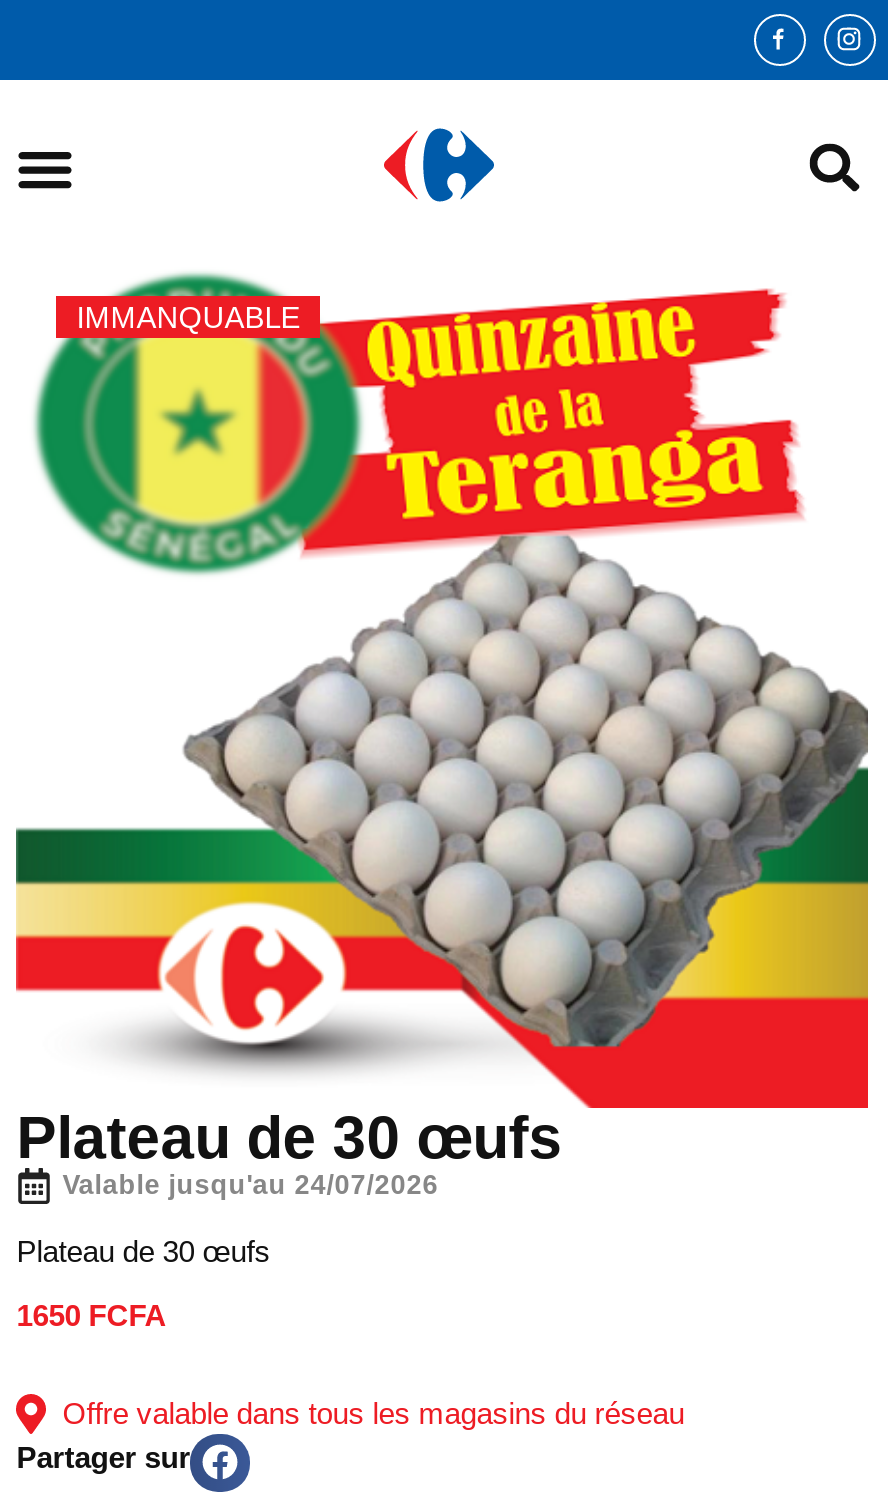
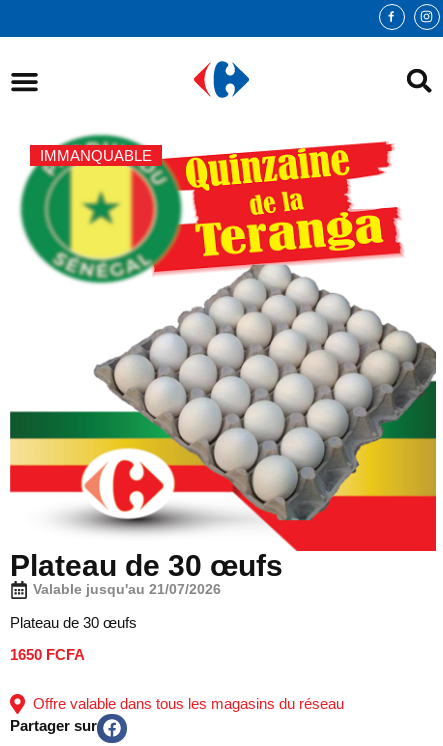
[62,1170,438,1200] Valable jusqu'au 24/07/2026 -> [33,582,221,597] Valable jusqu'au 21/07/2026

